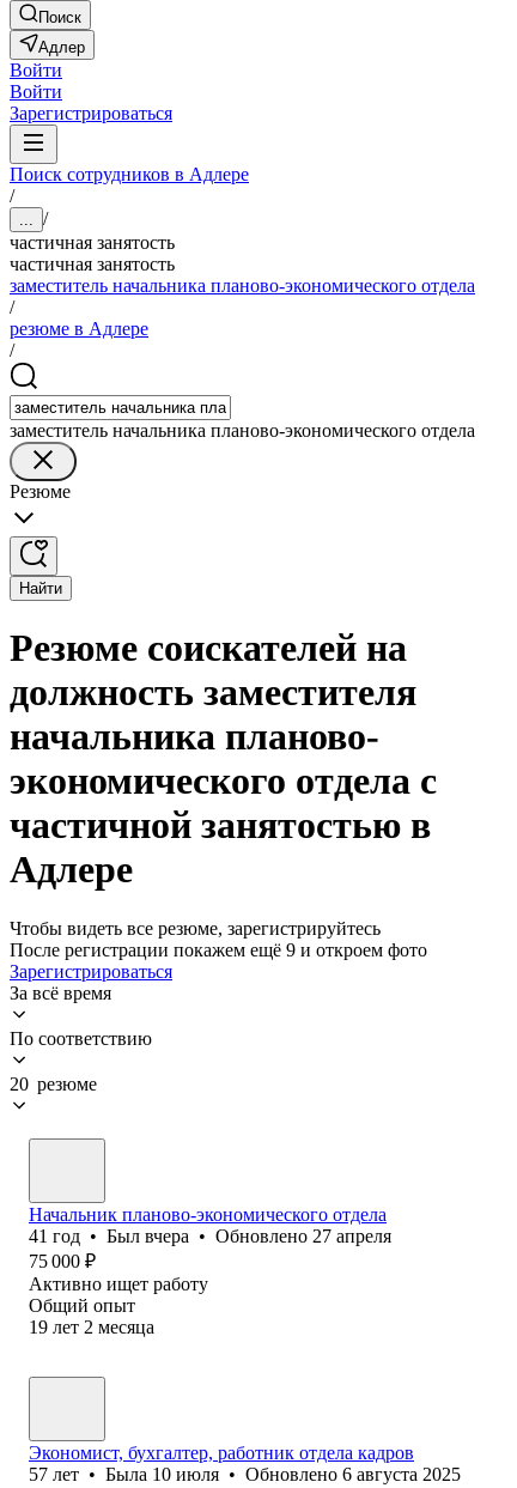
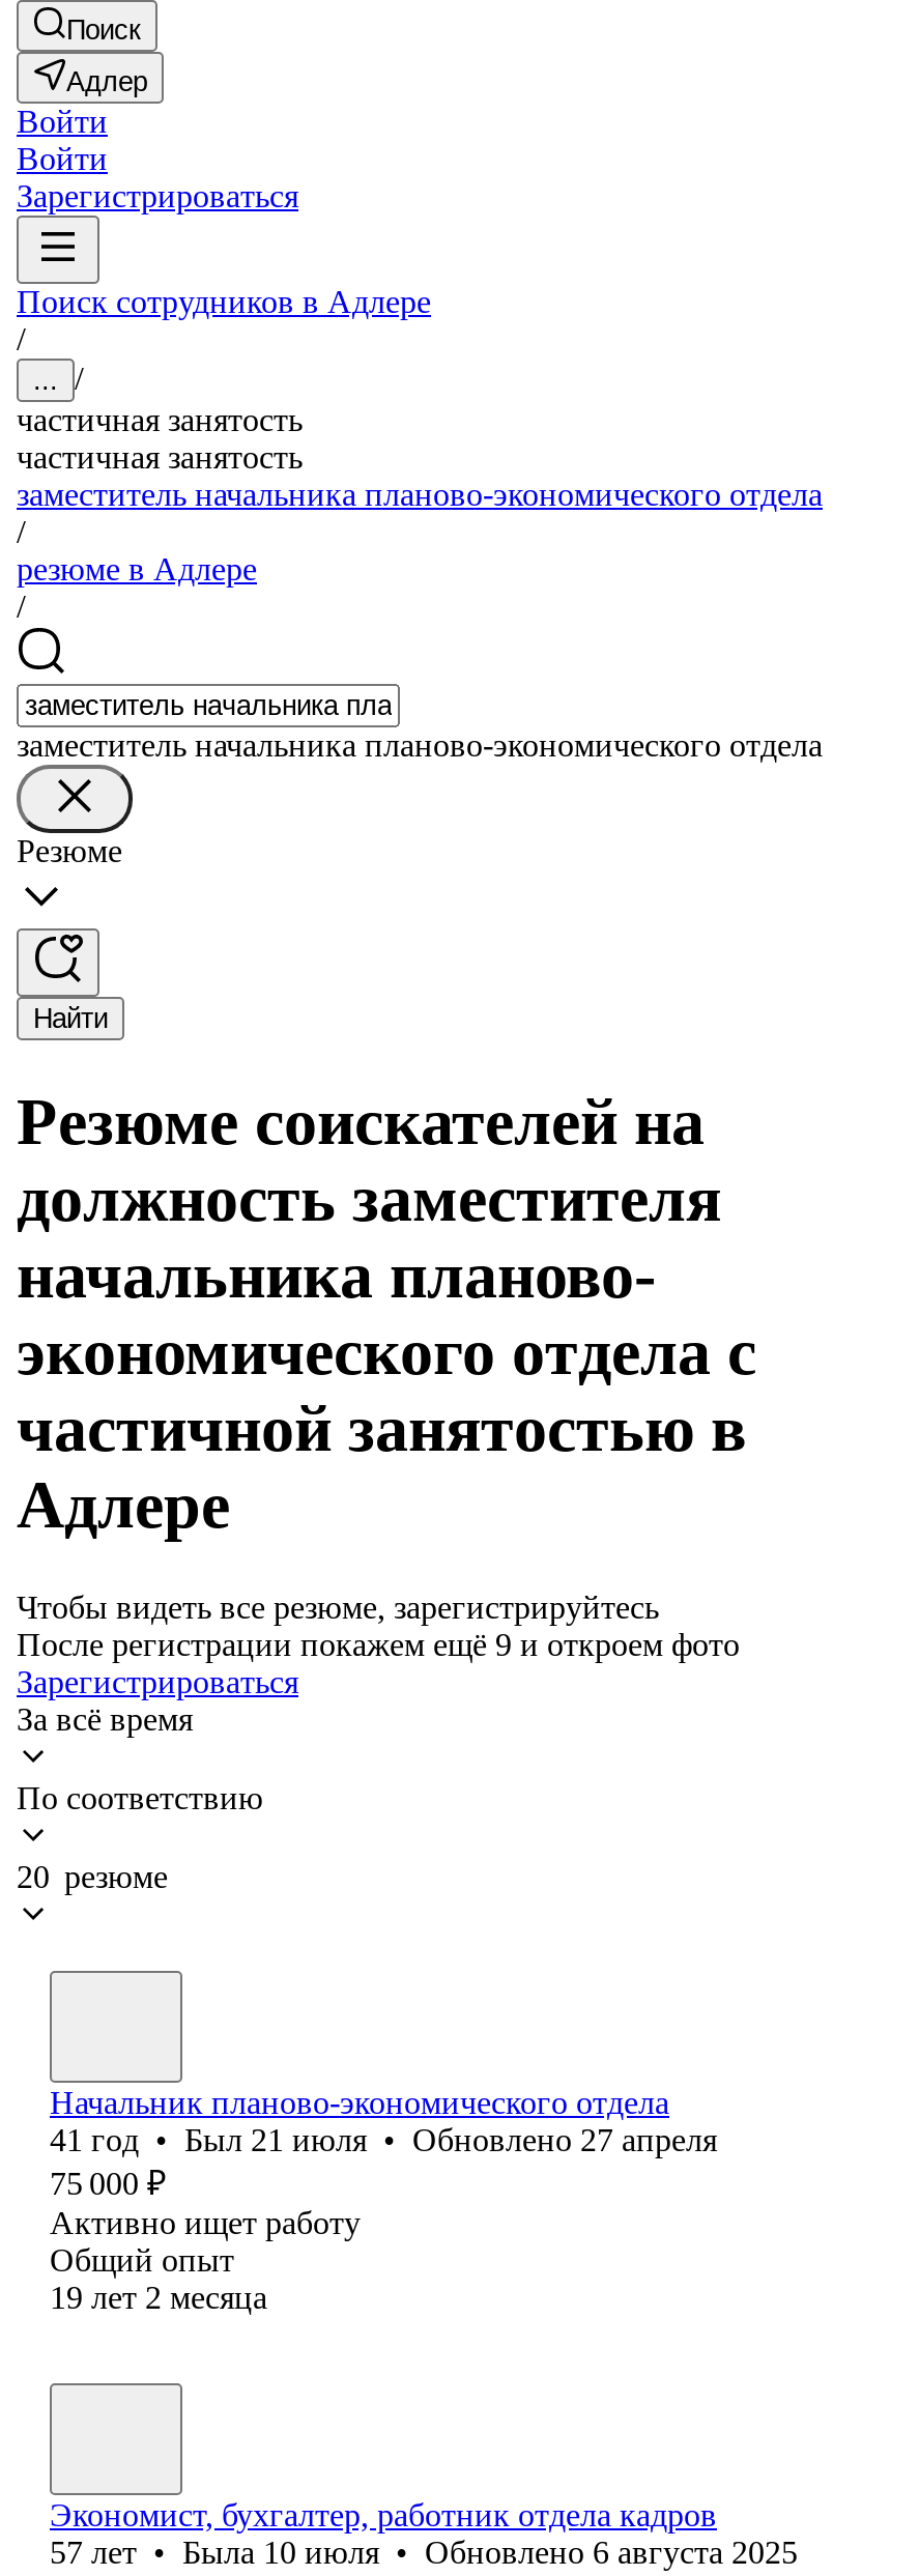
[29,1226,391,1246] 41 год • Был вчера • Обновлено 27 апреля -> [50,2122,717,2157] 41 год • Был 21 июля • Обновлено 27 апреля

